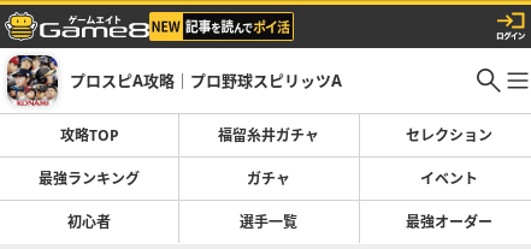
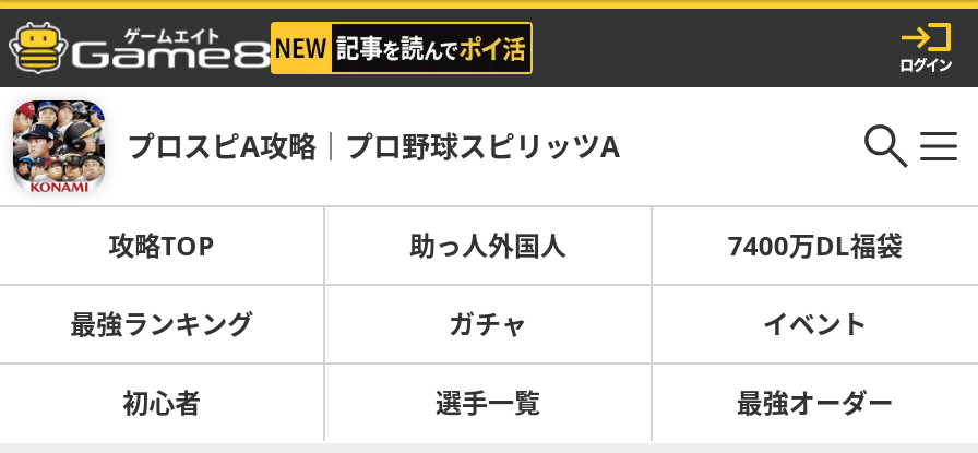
[219,125,493,146] 福留糸井ガチャ | セレクション -> [409,227,902,264] 助っ人外国人 | 7400万DL福袋

